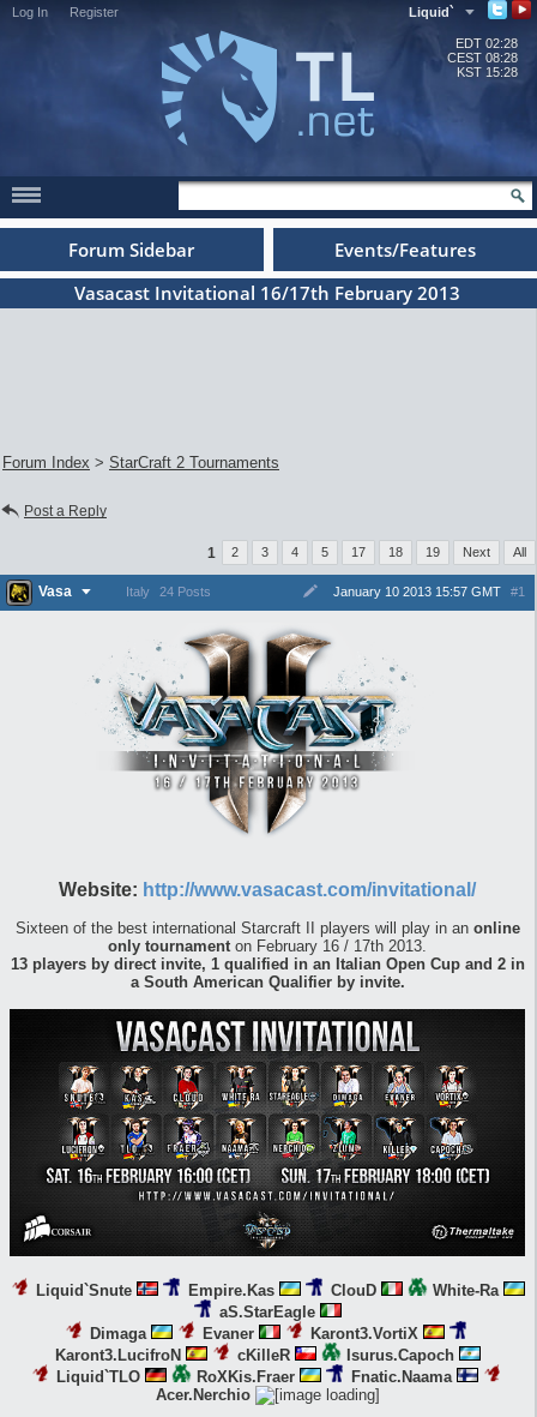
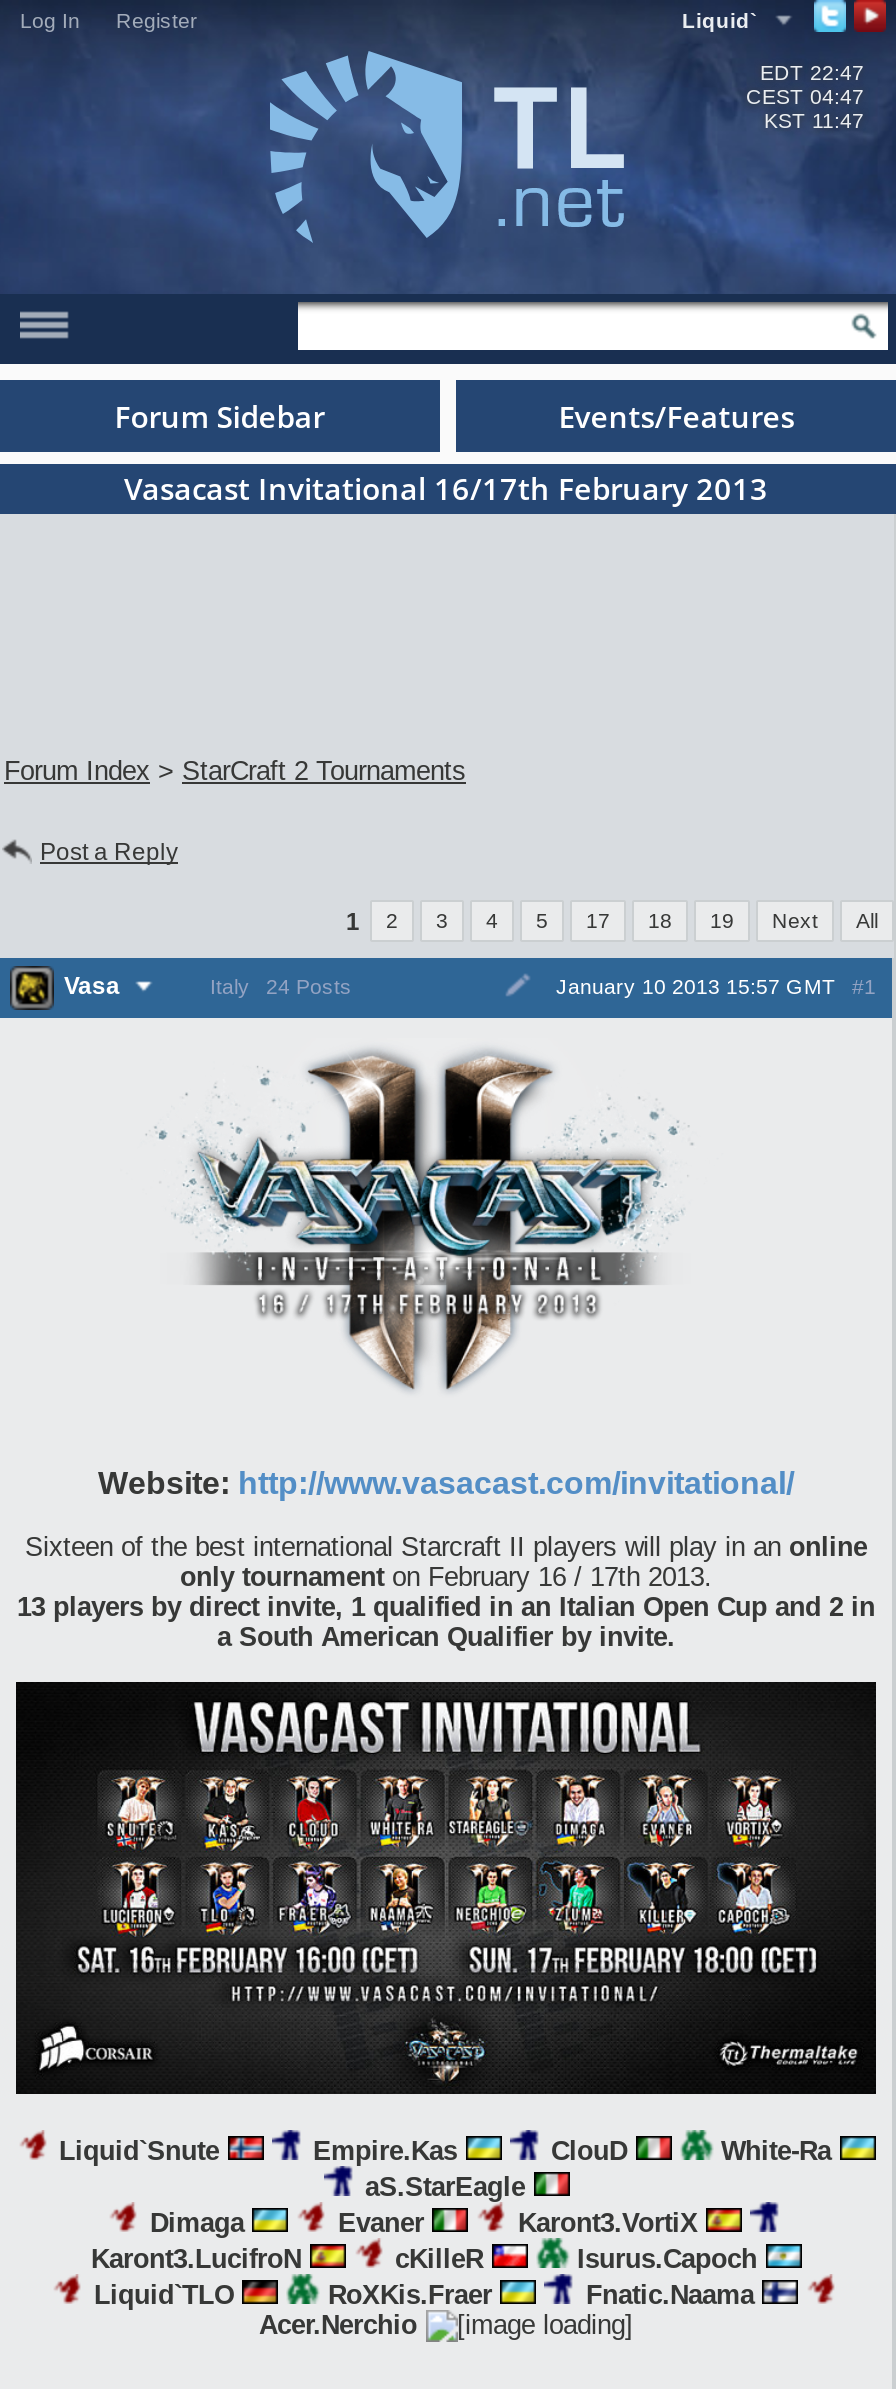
[455,36,518,50] EDT 02:28 -> [760,60,864,84] EDT 22:47
[447,50,518,65] CEST 08:28 -> [746,84,864,108] CEST 04:47
[457,65,518,79] KST 15:28 -> [764,108,864,132] KST 11:47

